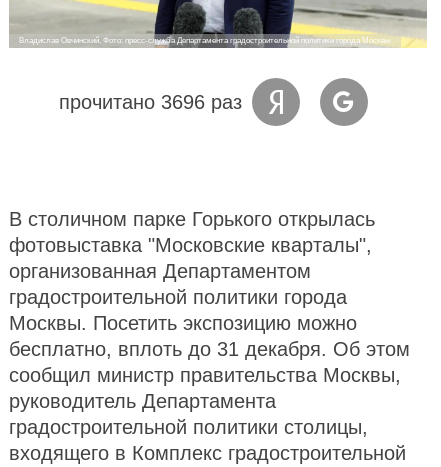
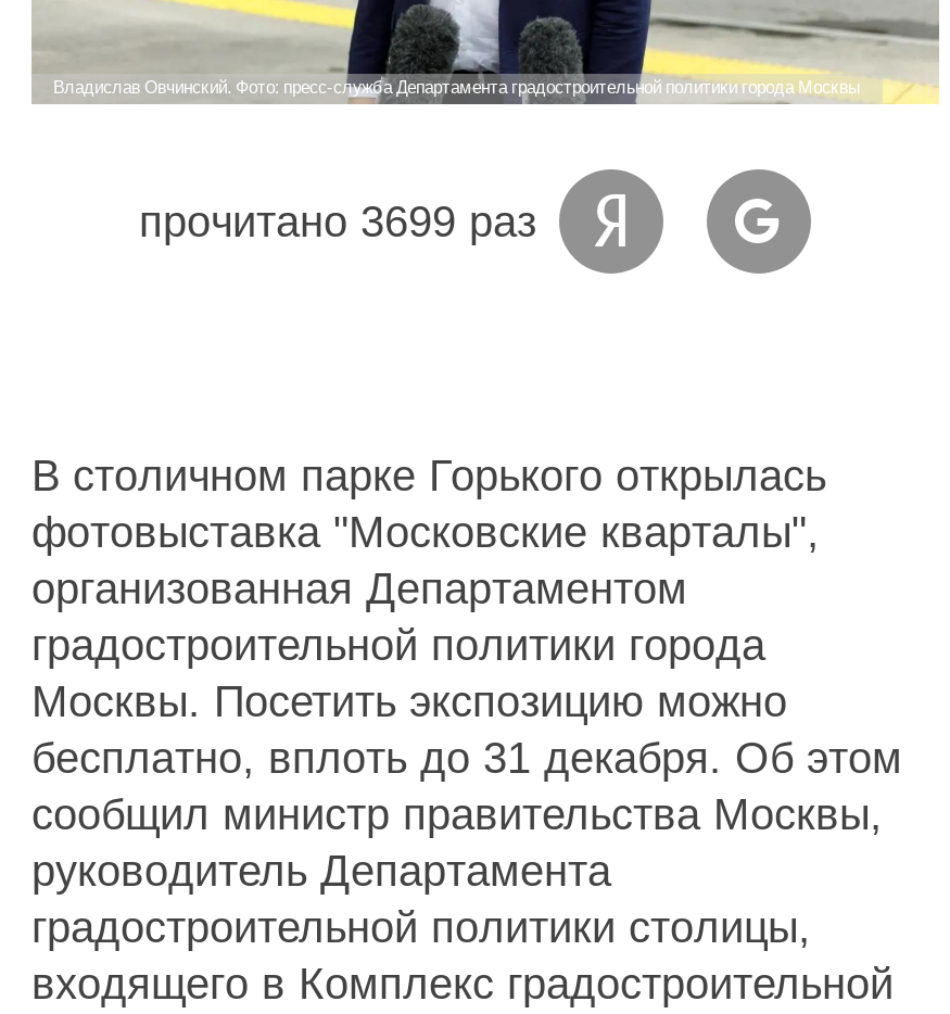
[58,91,241,113] прочитано 3696 раз -> [139,197,536,245] прочитано 3699 раз

